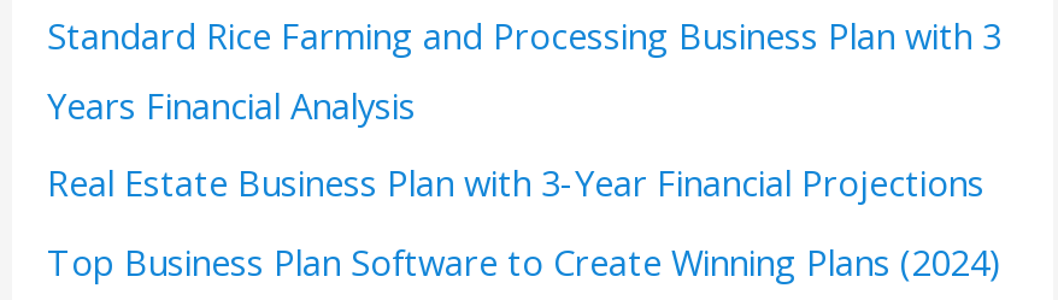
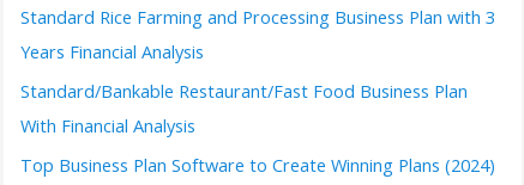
[47,159,984,207] Real Estate Business Plan with 3-Year Financial Projections -> [21,79,468,137] Standard/Bankable Restaurant/Fast Food Business Plan | With Financial Analysis

